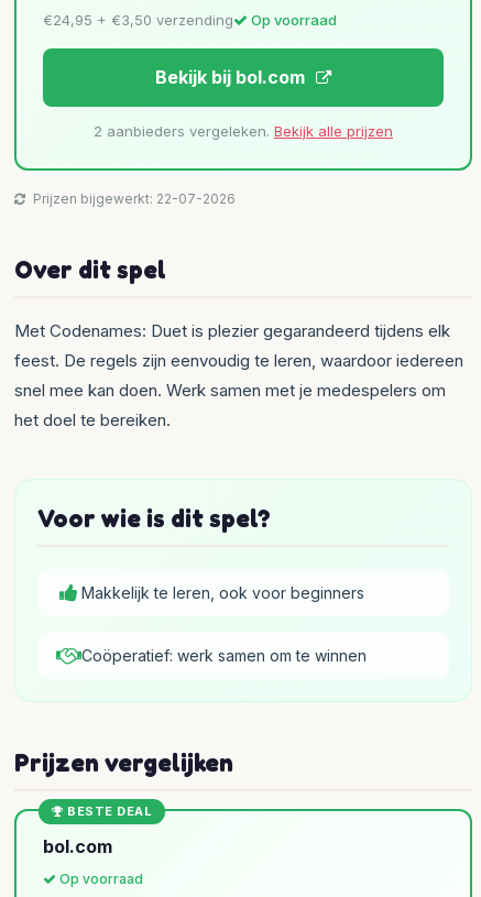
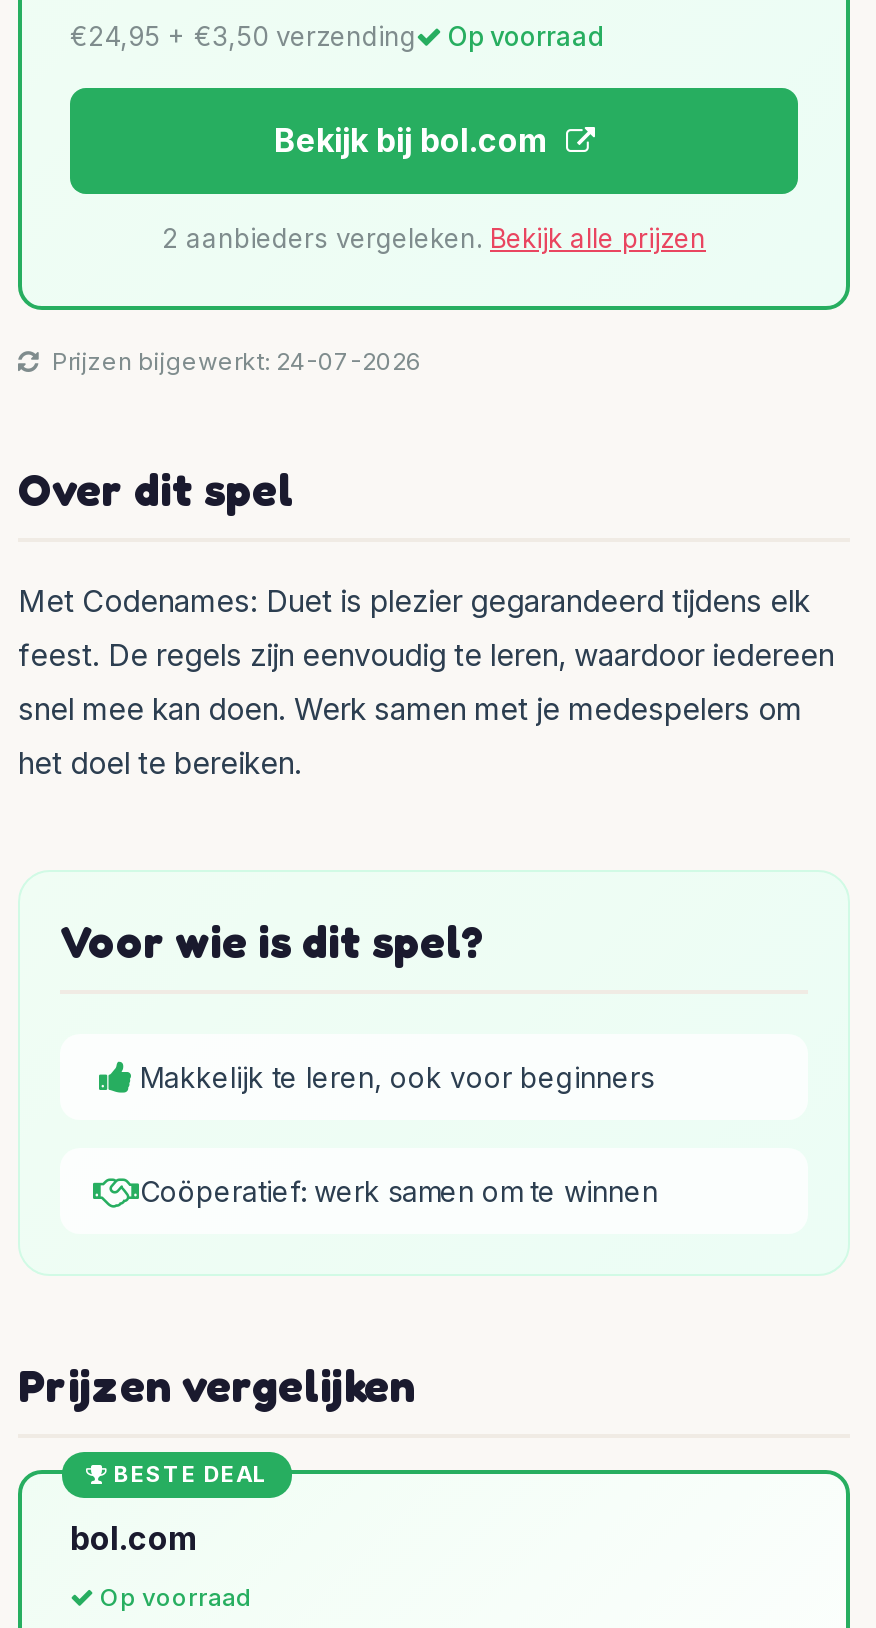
[30,190,236,207] Prijzen bijgewerkt: 22-07-2026 -> [46,346,422,376] Prijzen bijgewerkt: 24-07-2026

